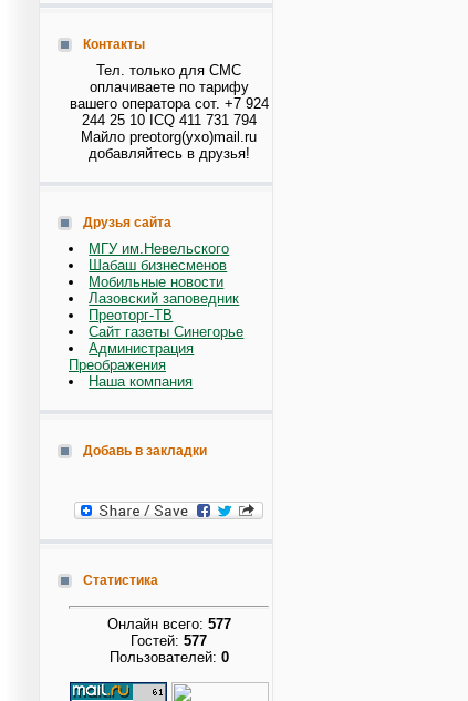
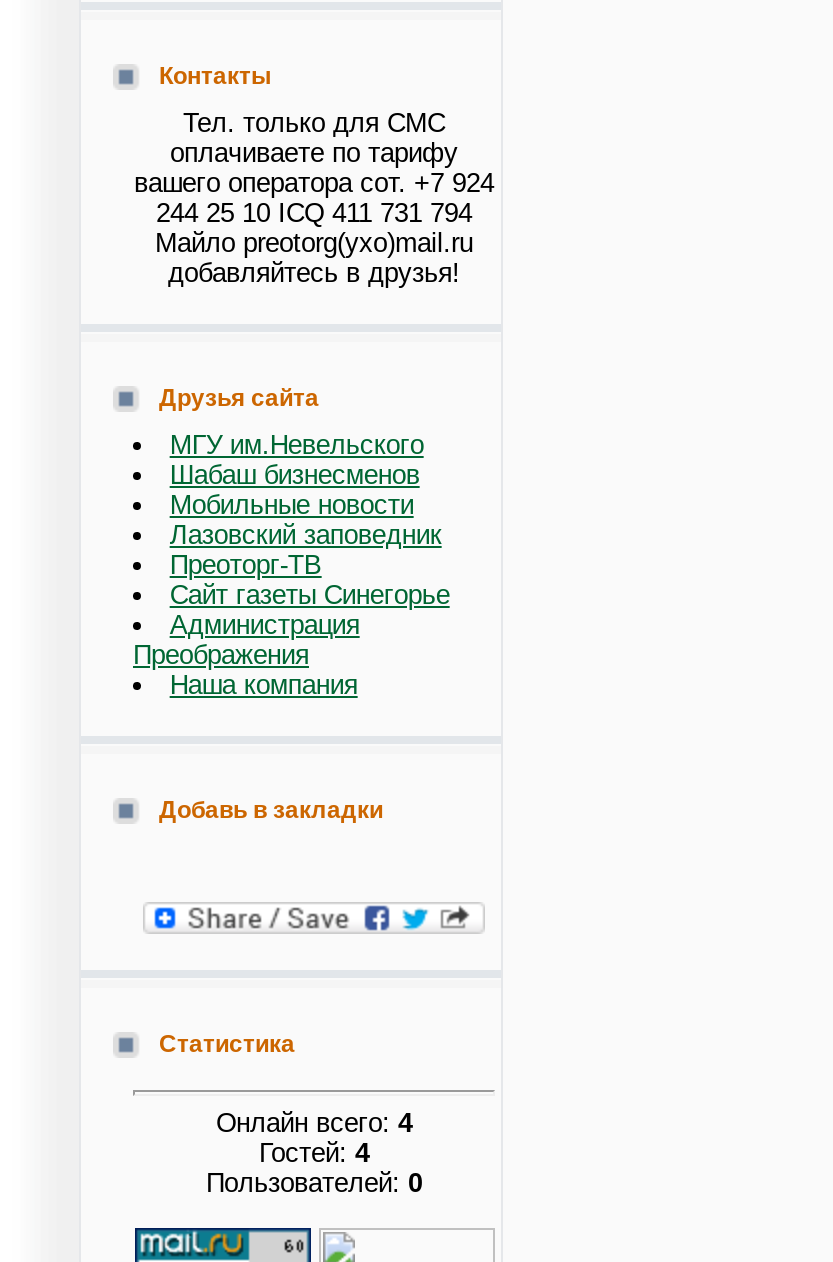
[107,616,231,633] Онлайн всего: 577 -> [216,1109,412,1139] Онлайн всего: 4
[131,633,207,649] Гостей: 577 -> [259,1139,369,1169] Гостей: 4

